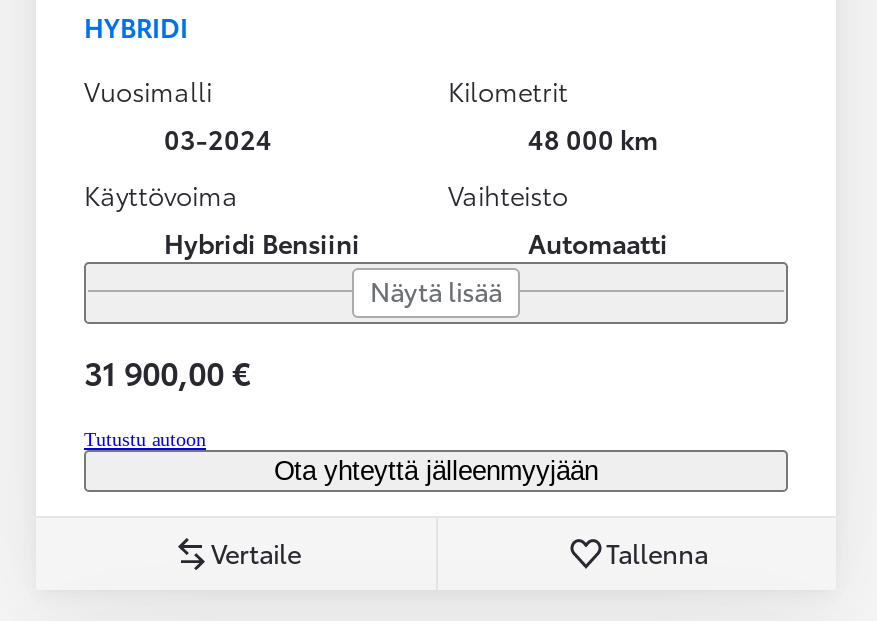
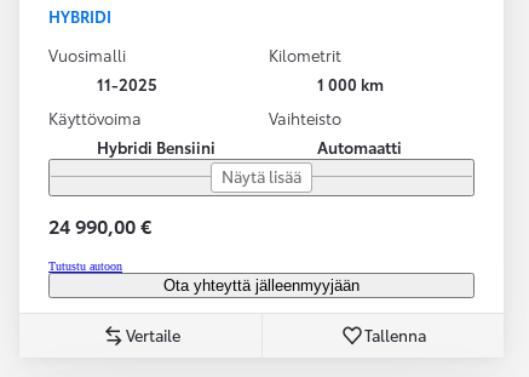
[164,120,272,156] 03-2024 -> [97,72,157,94] 11-2025
[528,120,658,156] 48 000 km -> [317,72,384,94] 1 000 km
[84,348,250,394] 31 900,00 € -> [48,211,151,239] 24 990,00 €

